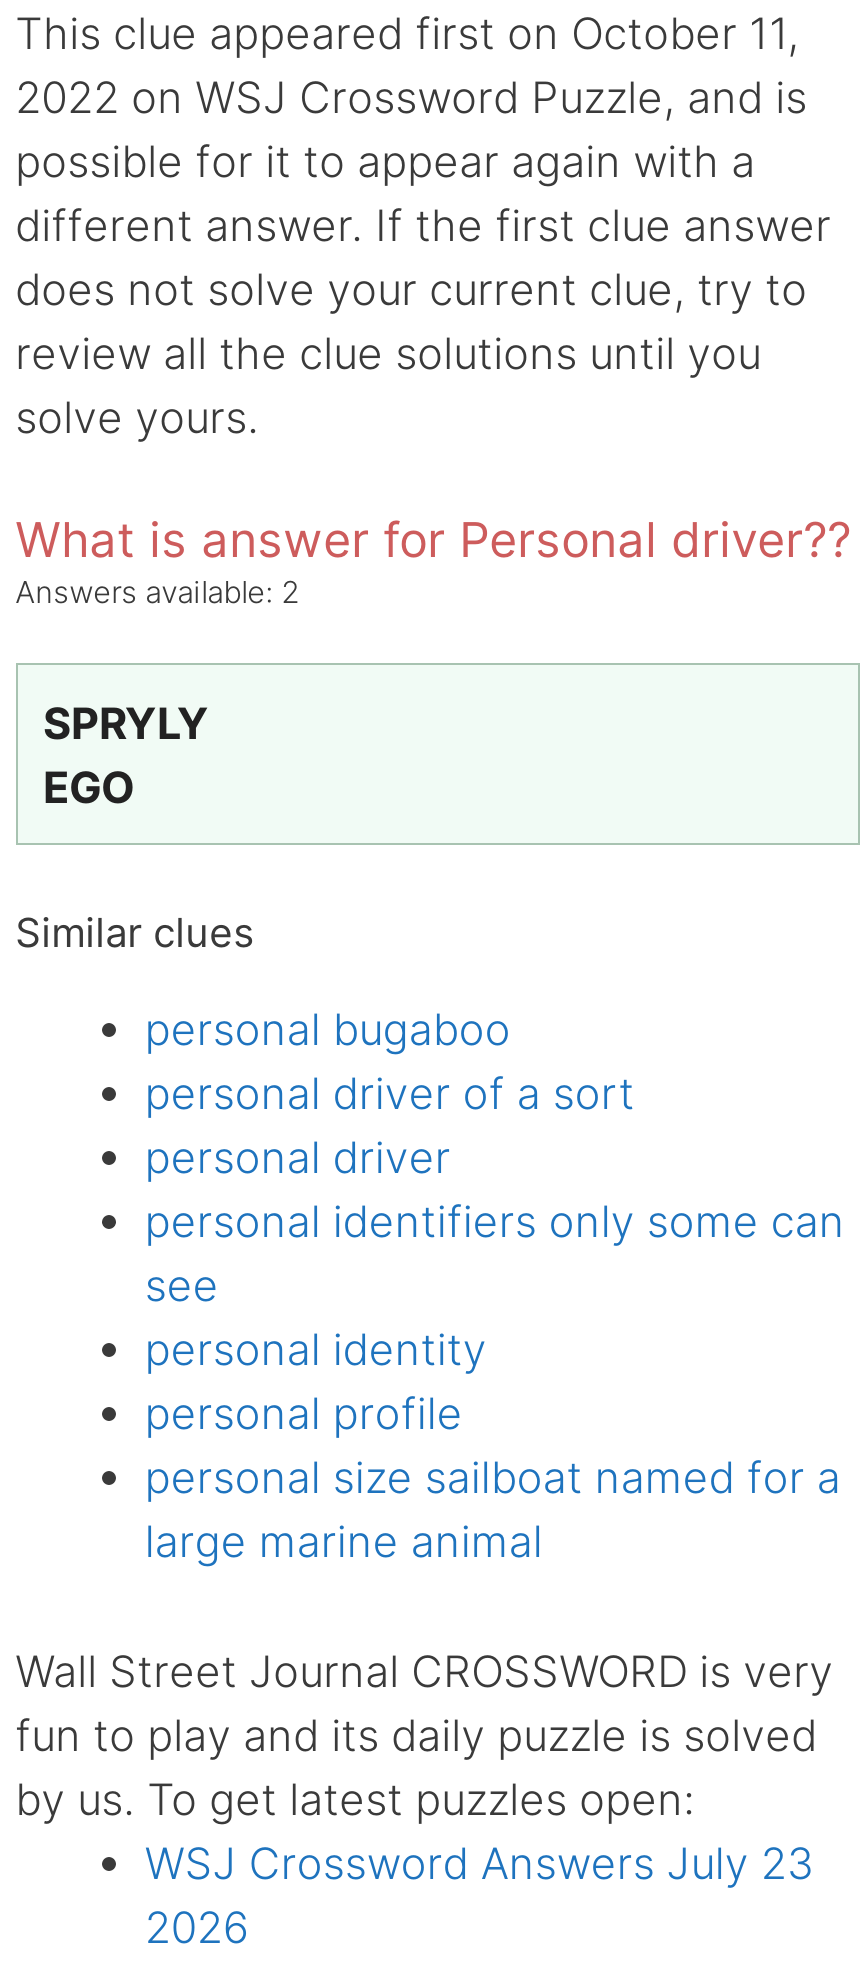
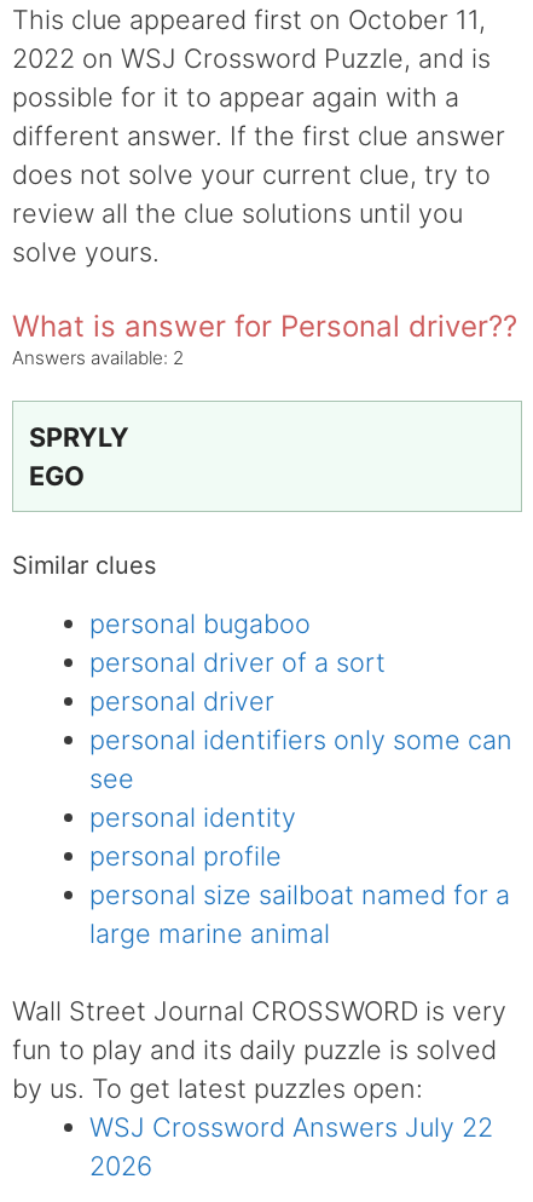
[145,1837,815,1889] WSJ Crossword Answers July 23 -> [90,1112,494,1143] WSJ Crossword Answers July 22

